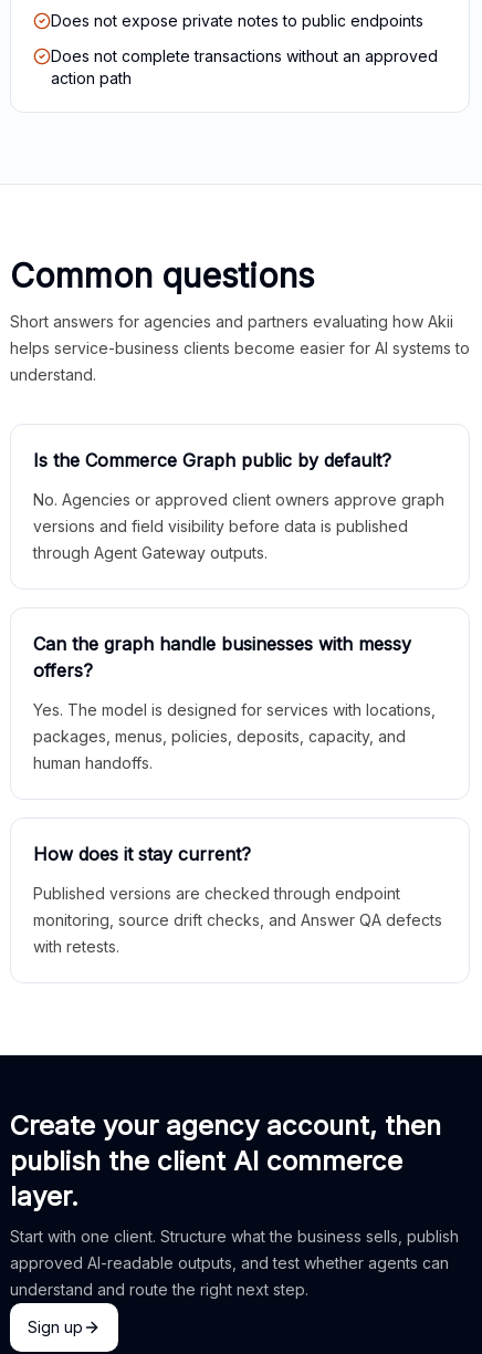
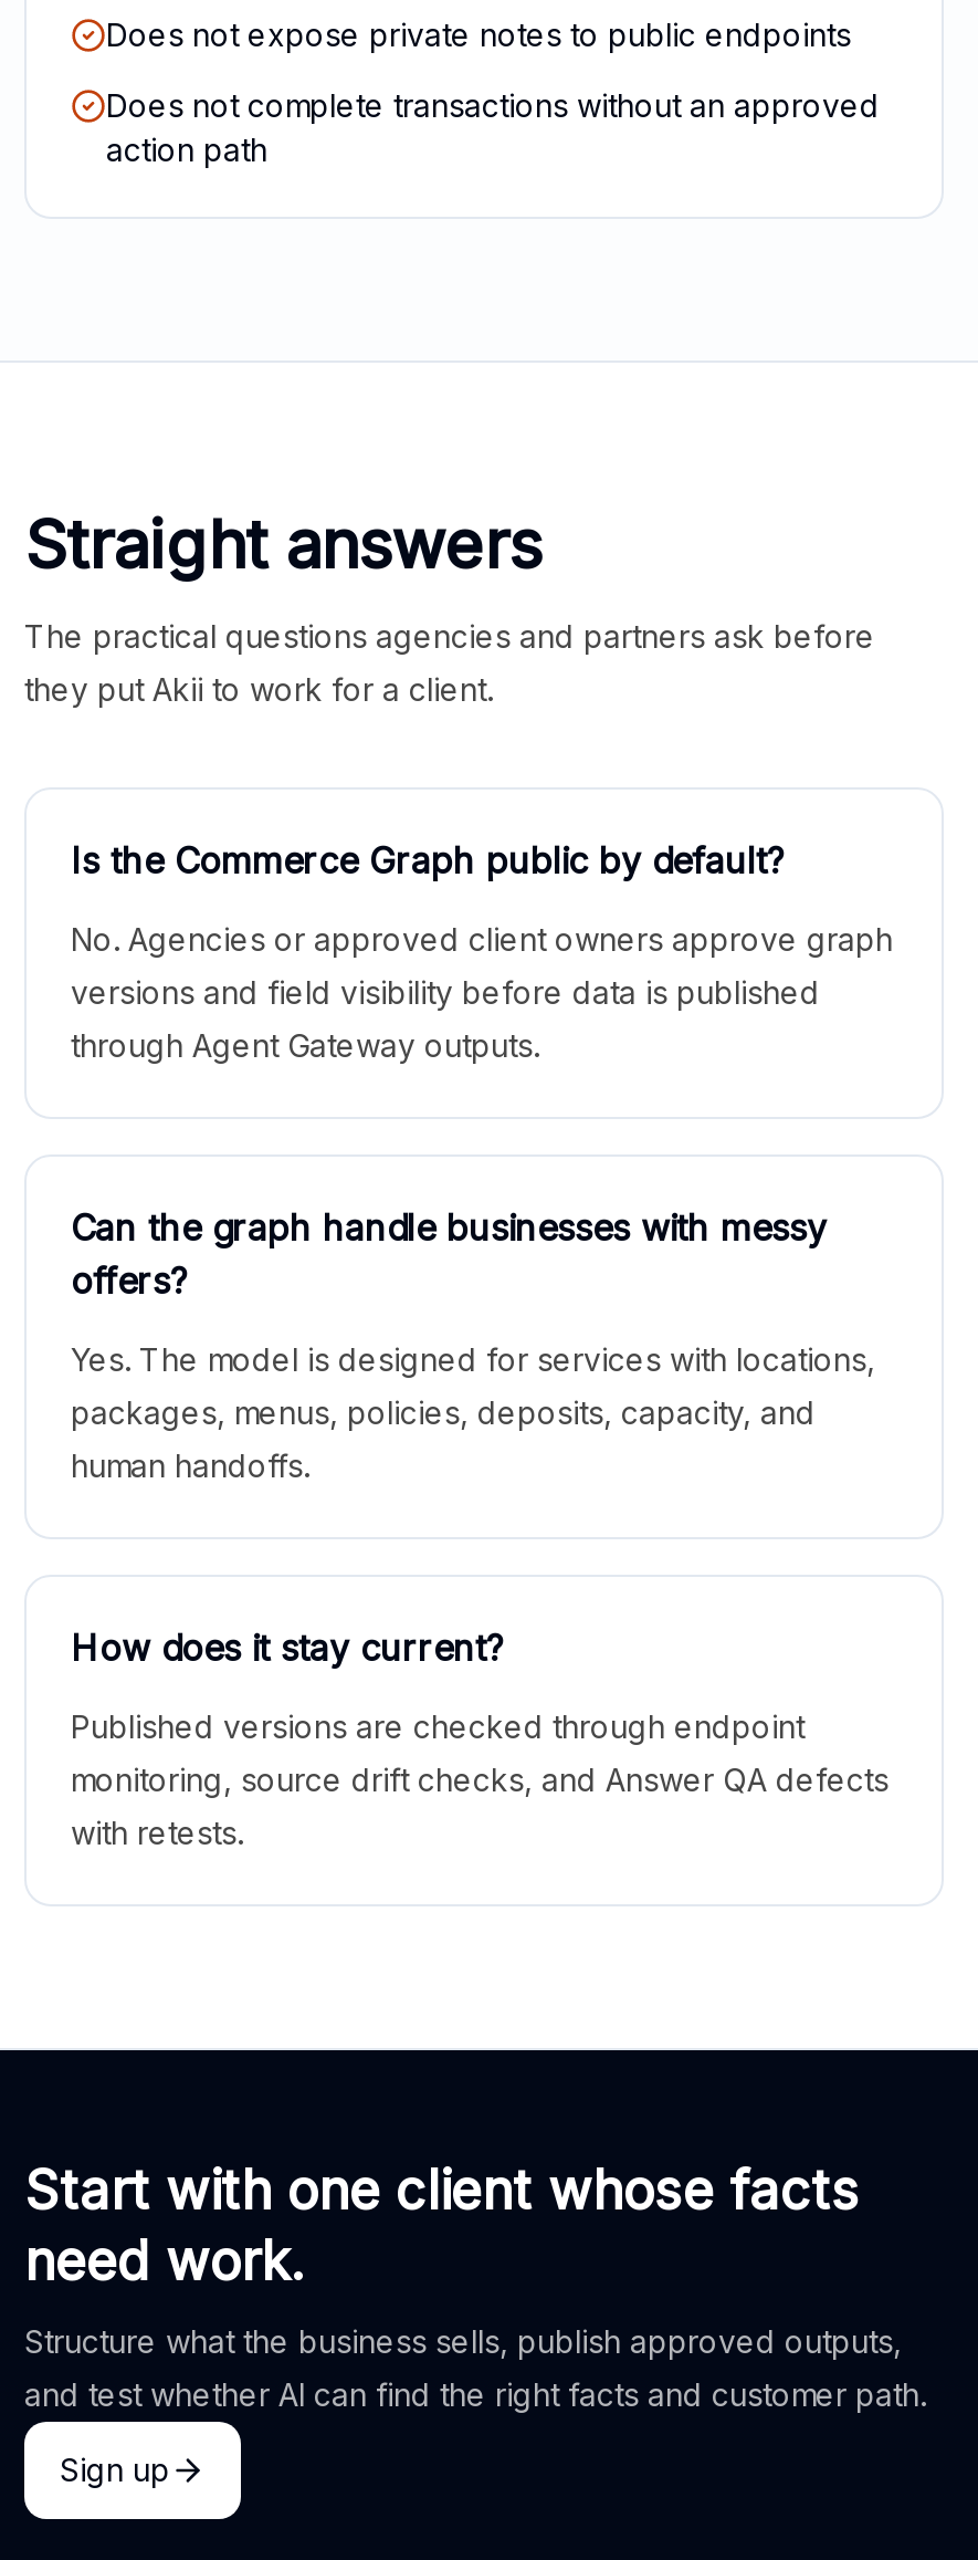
[10,256,470,384] Common questions | Short answers for agencies and partners evaluating how Akii | helps service-business clients become easier for AI systems to | understand. -> [24,504,875,708] Straight answers | The practical questions agencies and partners ask before | they put Akii to work for a client.
[10,1110,459,1299] Create your agency account, then | publish the client AI commerce | layer. | Start with one client. Structure what the business sells, publish | approved AI-readable outputs, and test whether agents can | understand and route the right next step. -> [24,2159,926,2413] Start with one client whose facts | need work. | Structure what the business sells, publish approved outputs, | and test whether AI can find the right facts and customer path.

